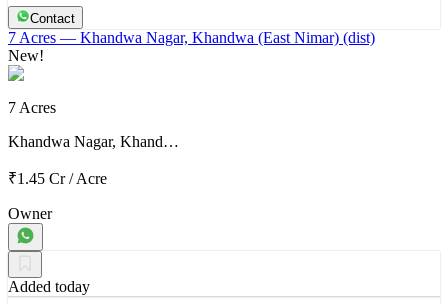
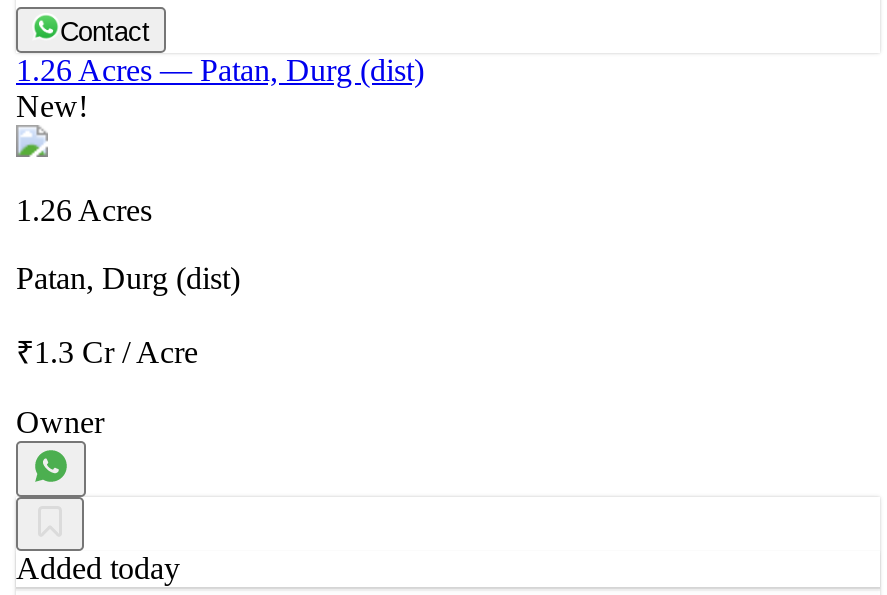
[8,29,375,46] 7 Acres— Khandwa Nagar, Khandwa (East Nimar) (dist) -> [16,54,424,88] 1.26 Acres— Patan, Durg (dist)
[8,99,56,116] 7 Acres -> [16,194,152,228] 1.26 Acres
[8,133,179,150] Khandwa Nagar, Khand… -> [16,262,240,296] Patan, Durg (dist)
[8,170,107,187] ₹1.45 Cr / Acre -> [16,336,198,370] ₹1.3 Cr / Acre

